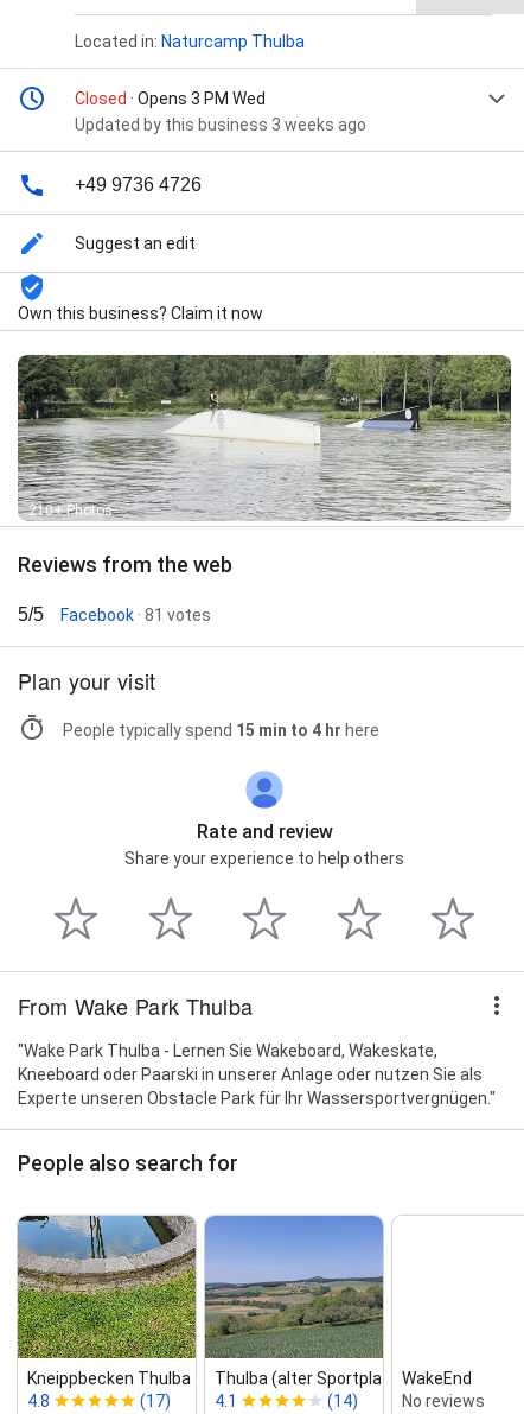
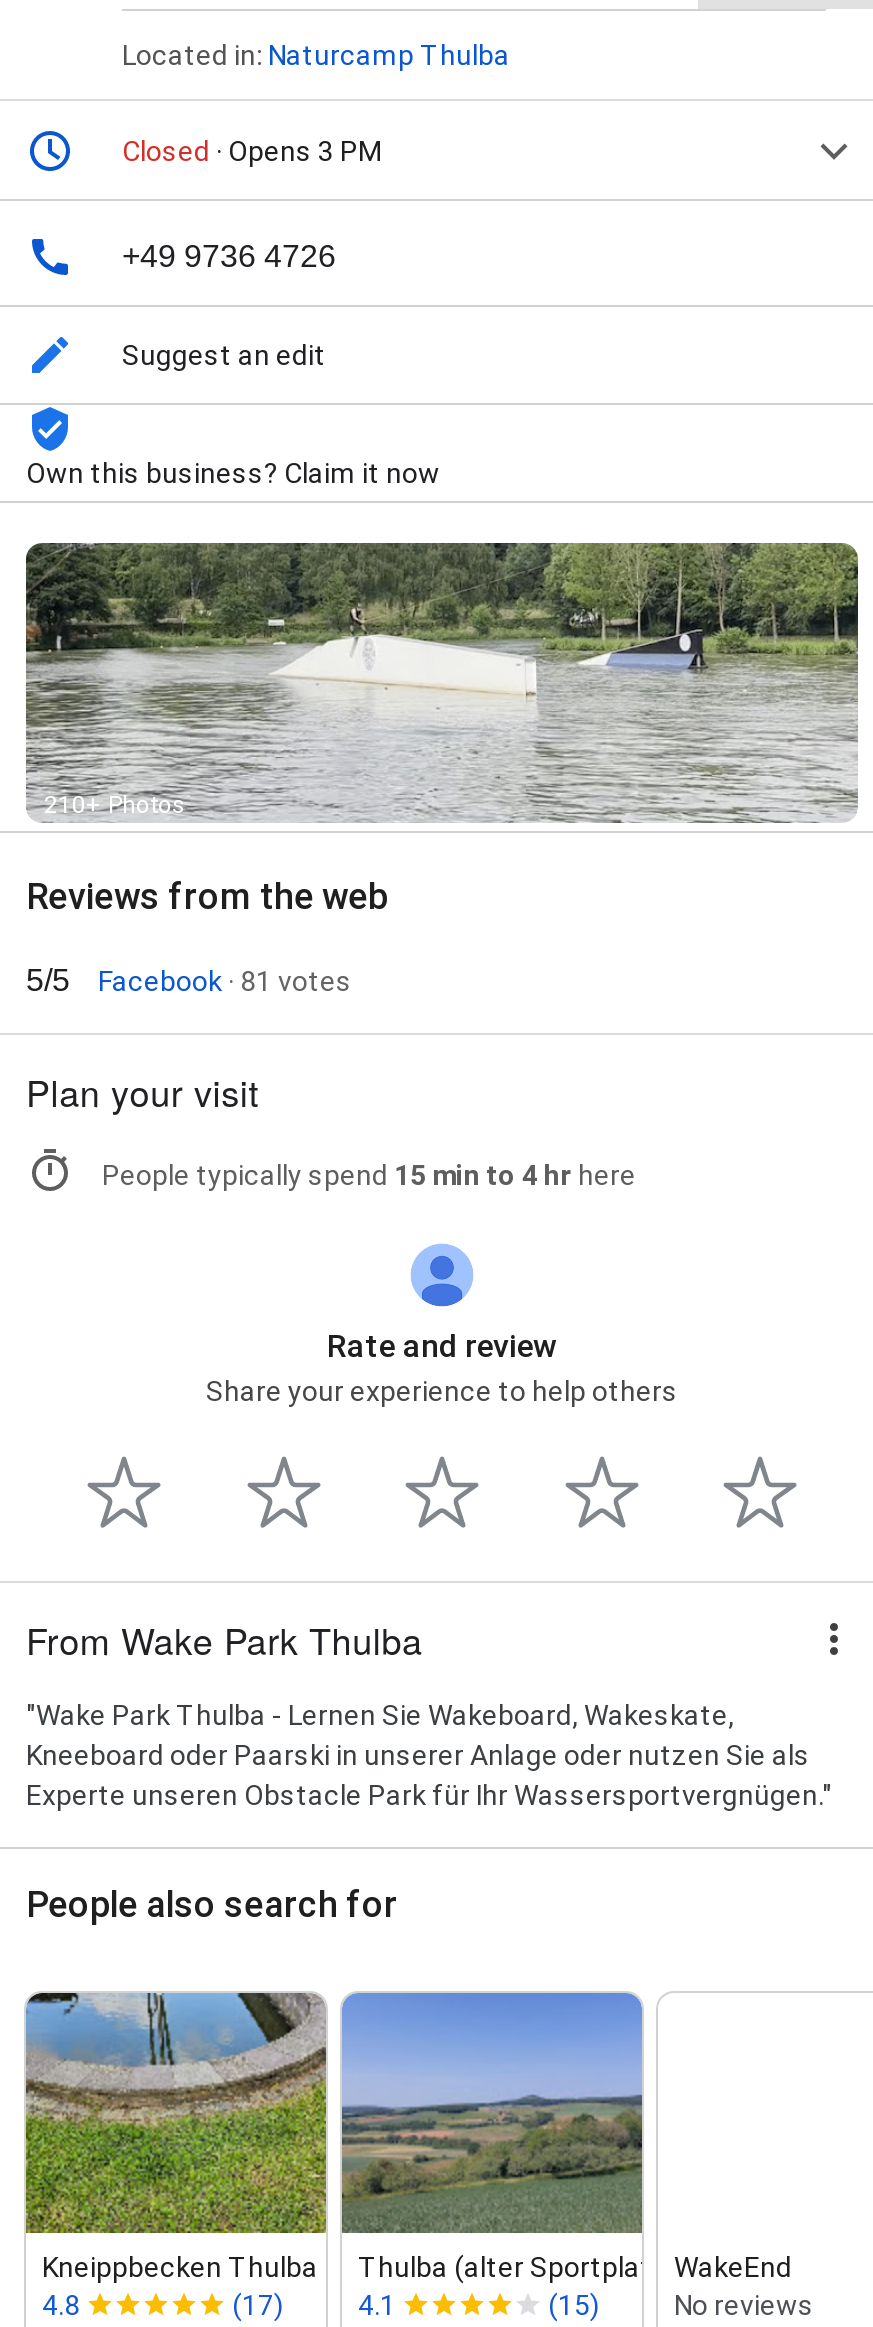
[75,89,366,134] Closed · Opens 3 PM Wed | Updated by this business 3 weeks ago -> [122,135,382,167] Closed · Opens 3 PM
[327,1392,358,1411] (14) -> [548,2289,600,2321] (15)

